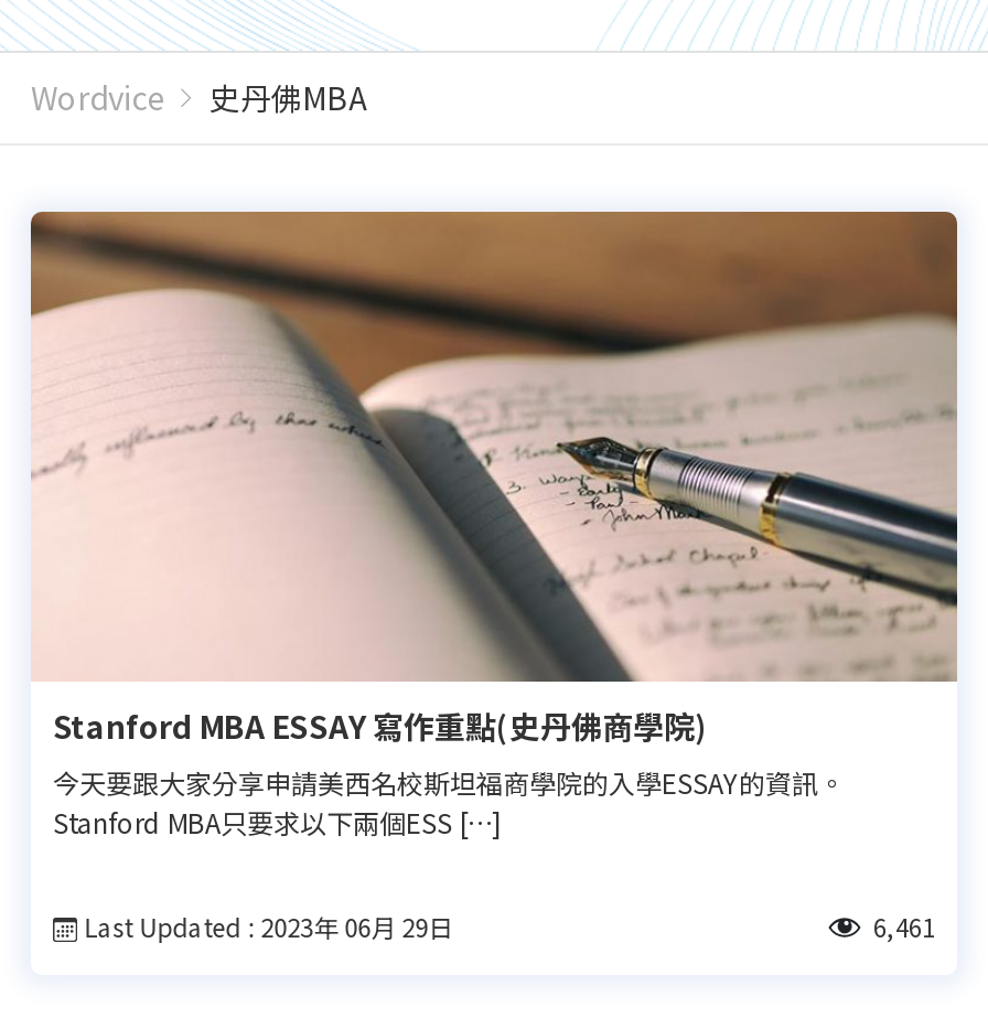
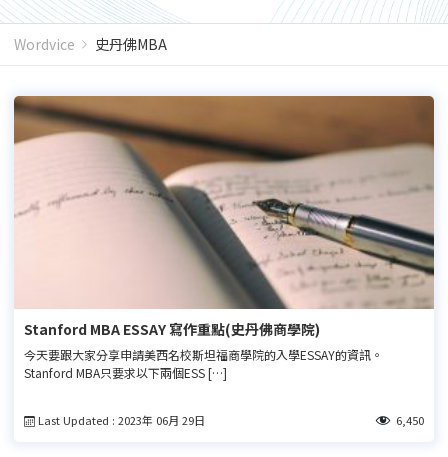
[873,909,935,944] 6,461 -> [396,412,424,428] 6,450

